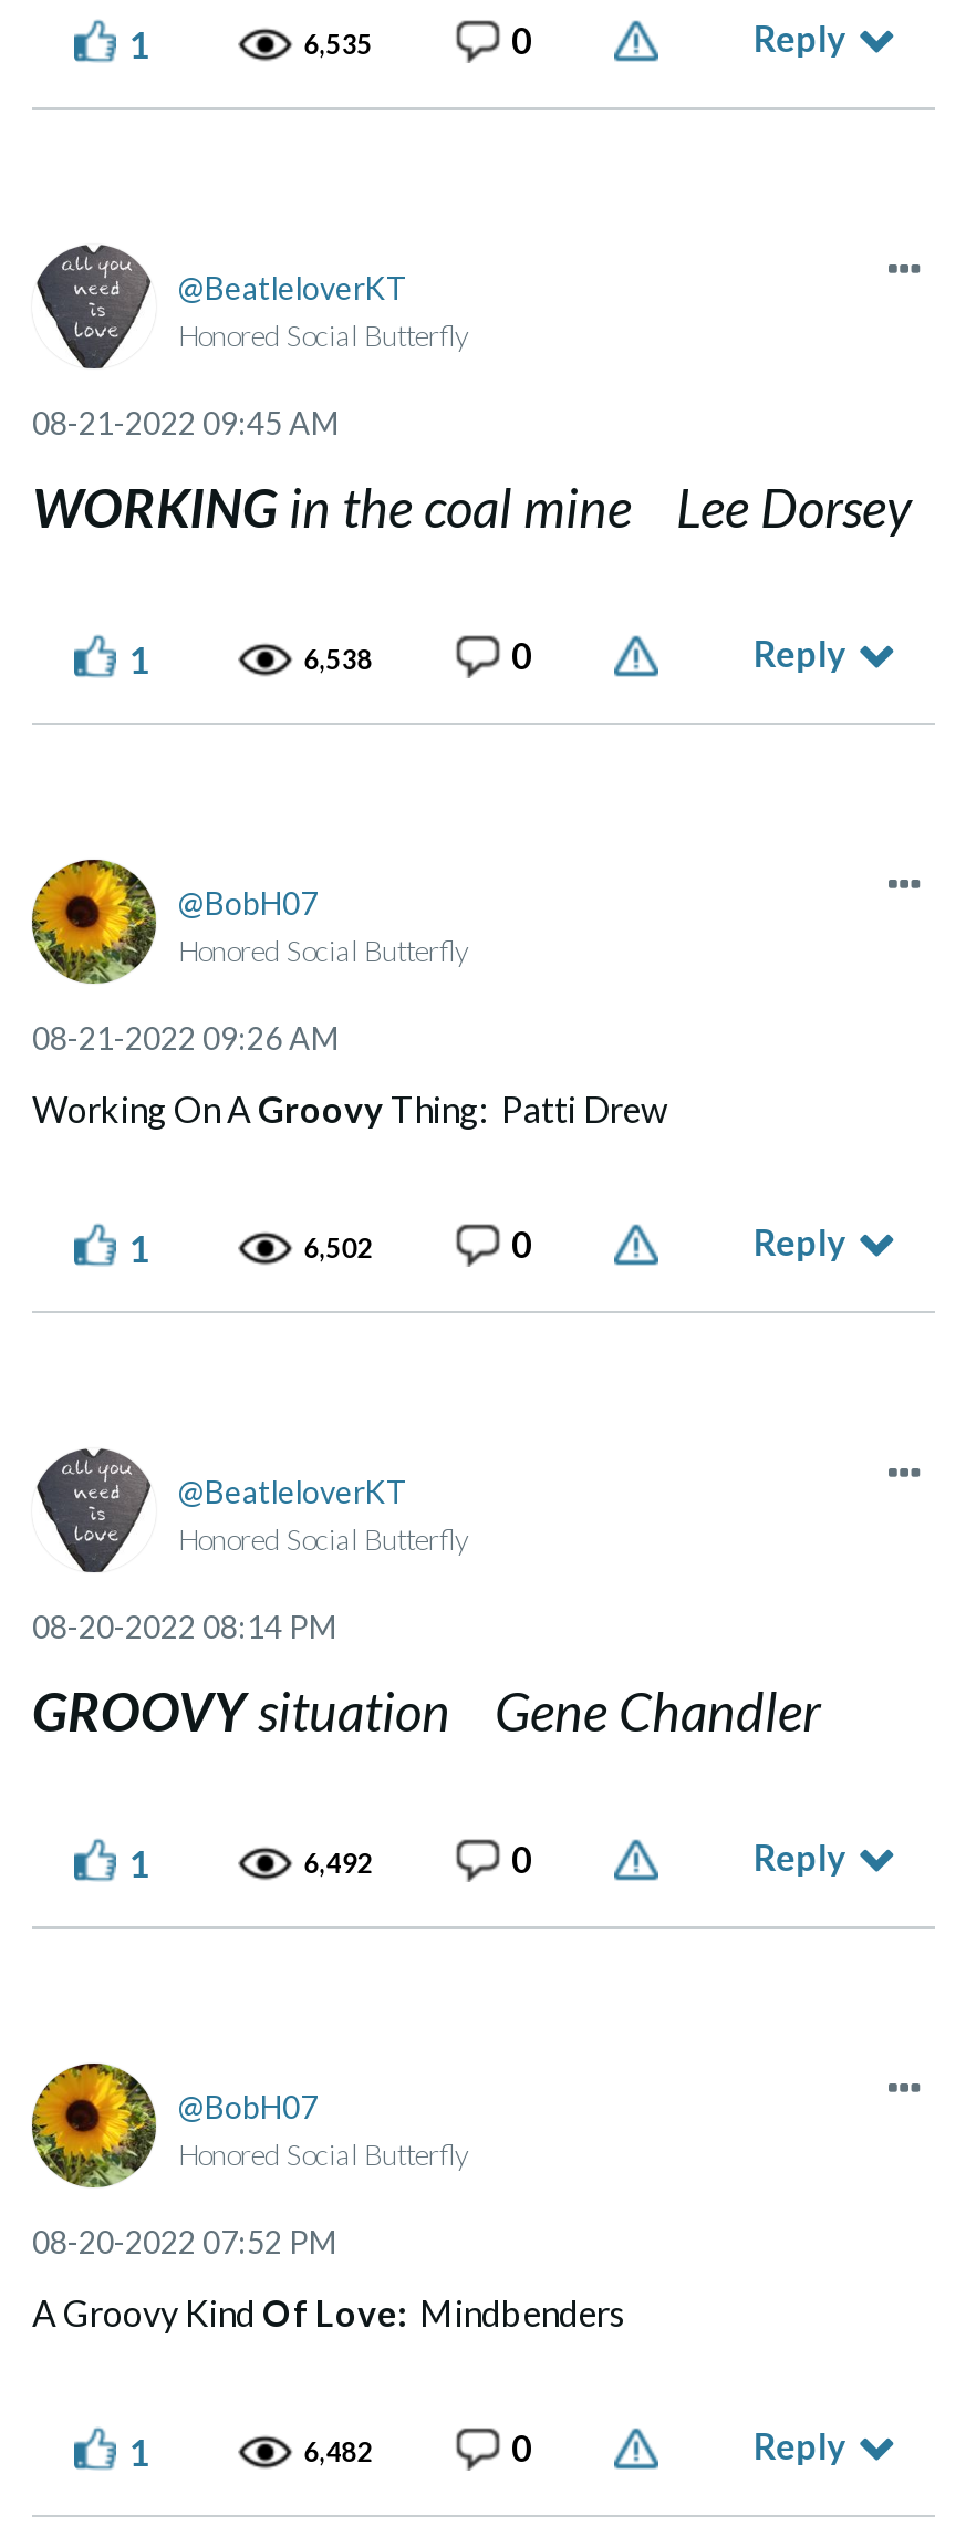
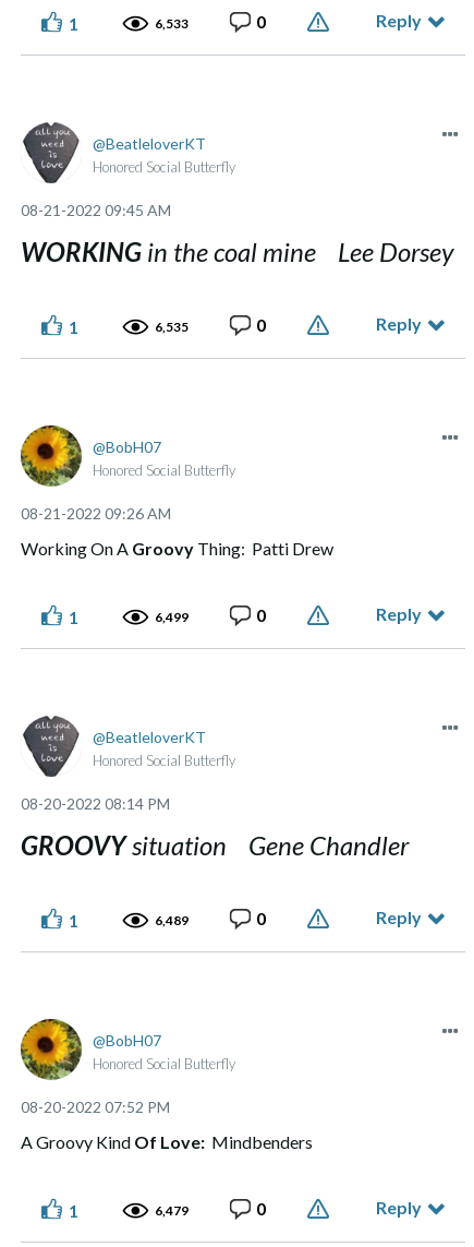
[304,27,372,60] 6,535 -> [154,15,188,31] 6,533
[304,642,372,675] 6,538 -> [154,318,188,335] 6,535
[304,1231,372,1264] 6,502 -> [154,608,188,625] 6,499
[304,1846,372,1879] 6,492 -> [154,912,188,928] 6,489
[304,2435,372,2468] 6,482 -> [154,1202,188,1218] 6,479

